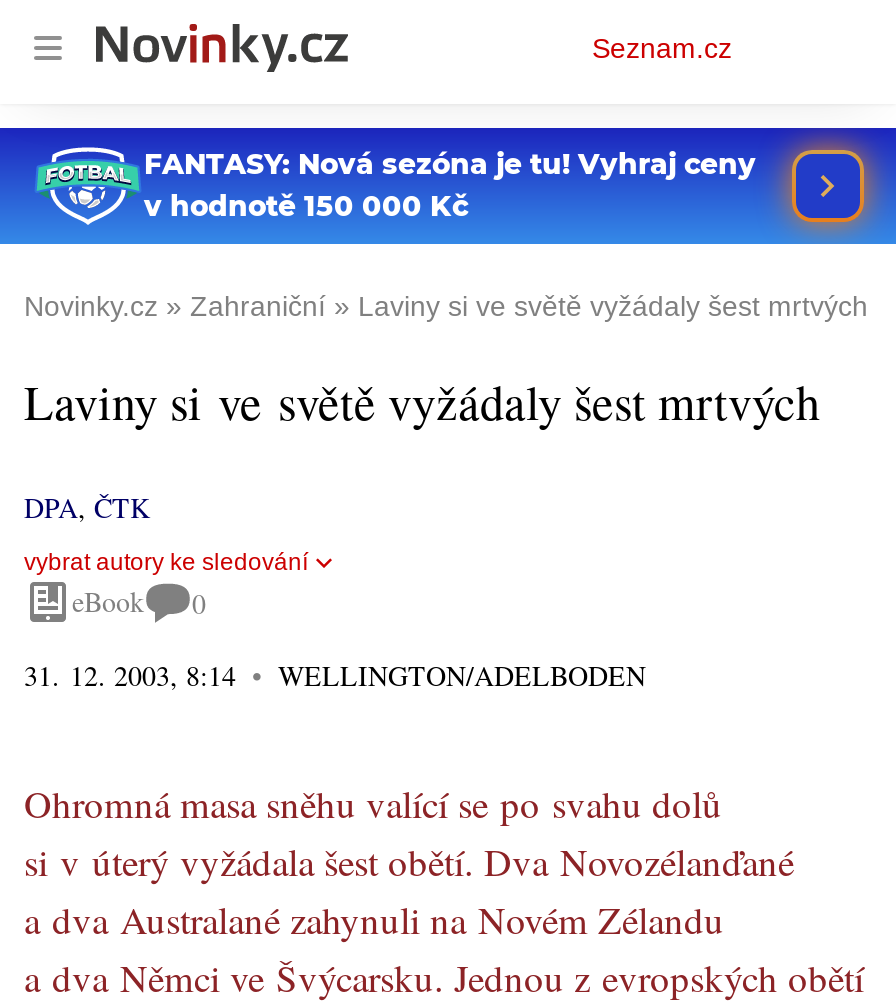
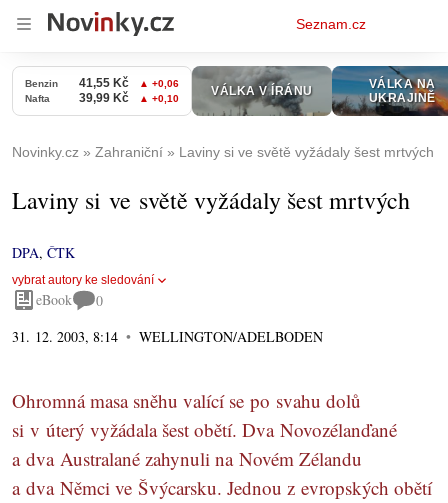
[6,126,890,246] [image] -> [3,64,445,121] [image]

